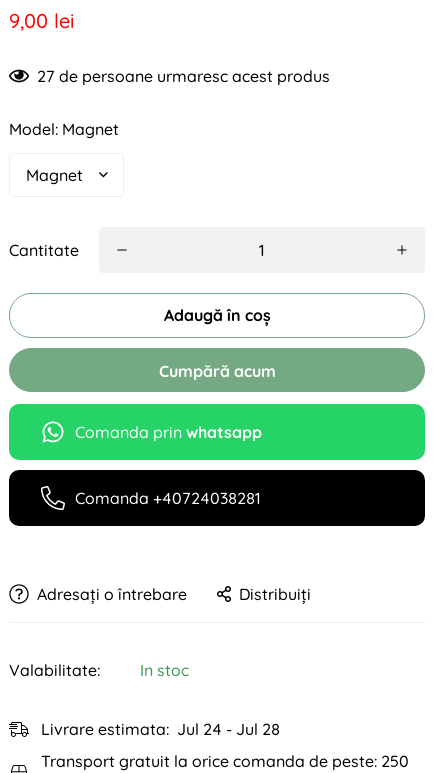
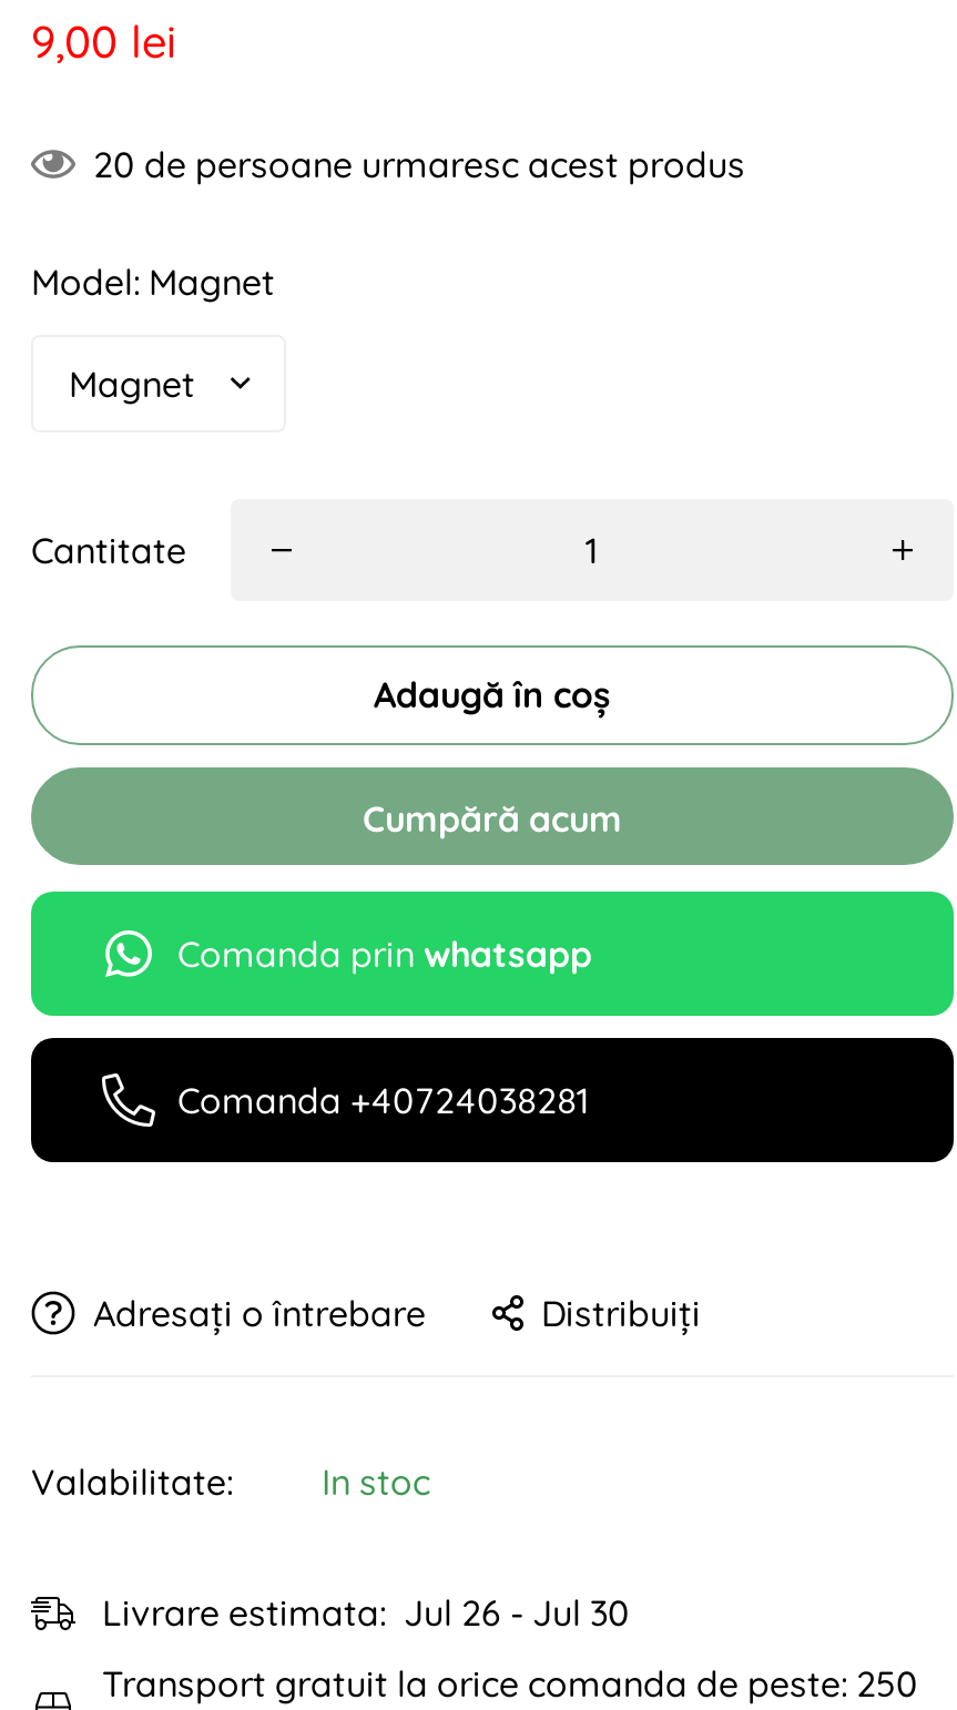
[37,66,330,86] 27 de persoane urmaresc acest produs -> [93,141,745,186] 20 de persoane urmaresc acest produs
[41,719,280,739] Livrare estimata: Jul 24 - Jul 28 -> [102,1590,630,1634] Livrare estimata: Jul 26 - Jul 30

